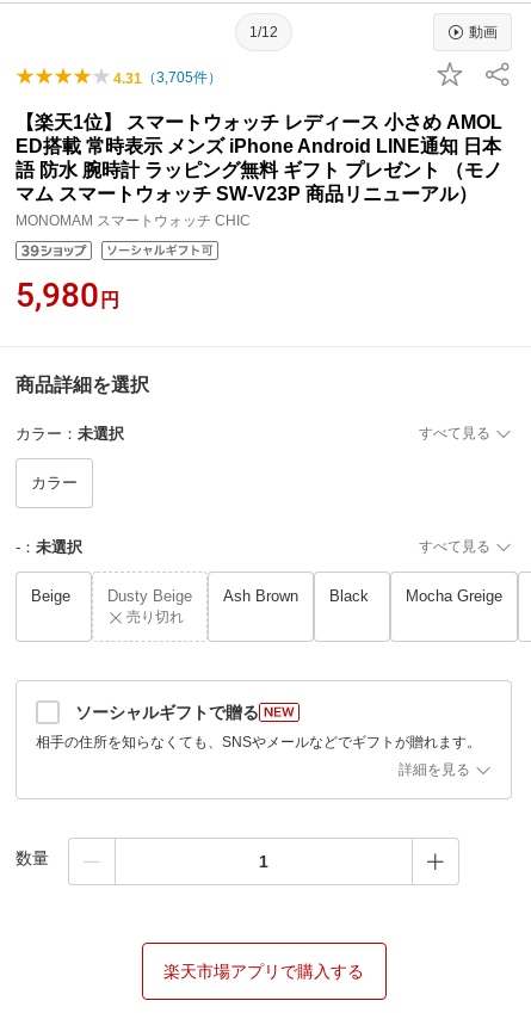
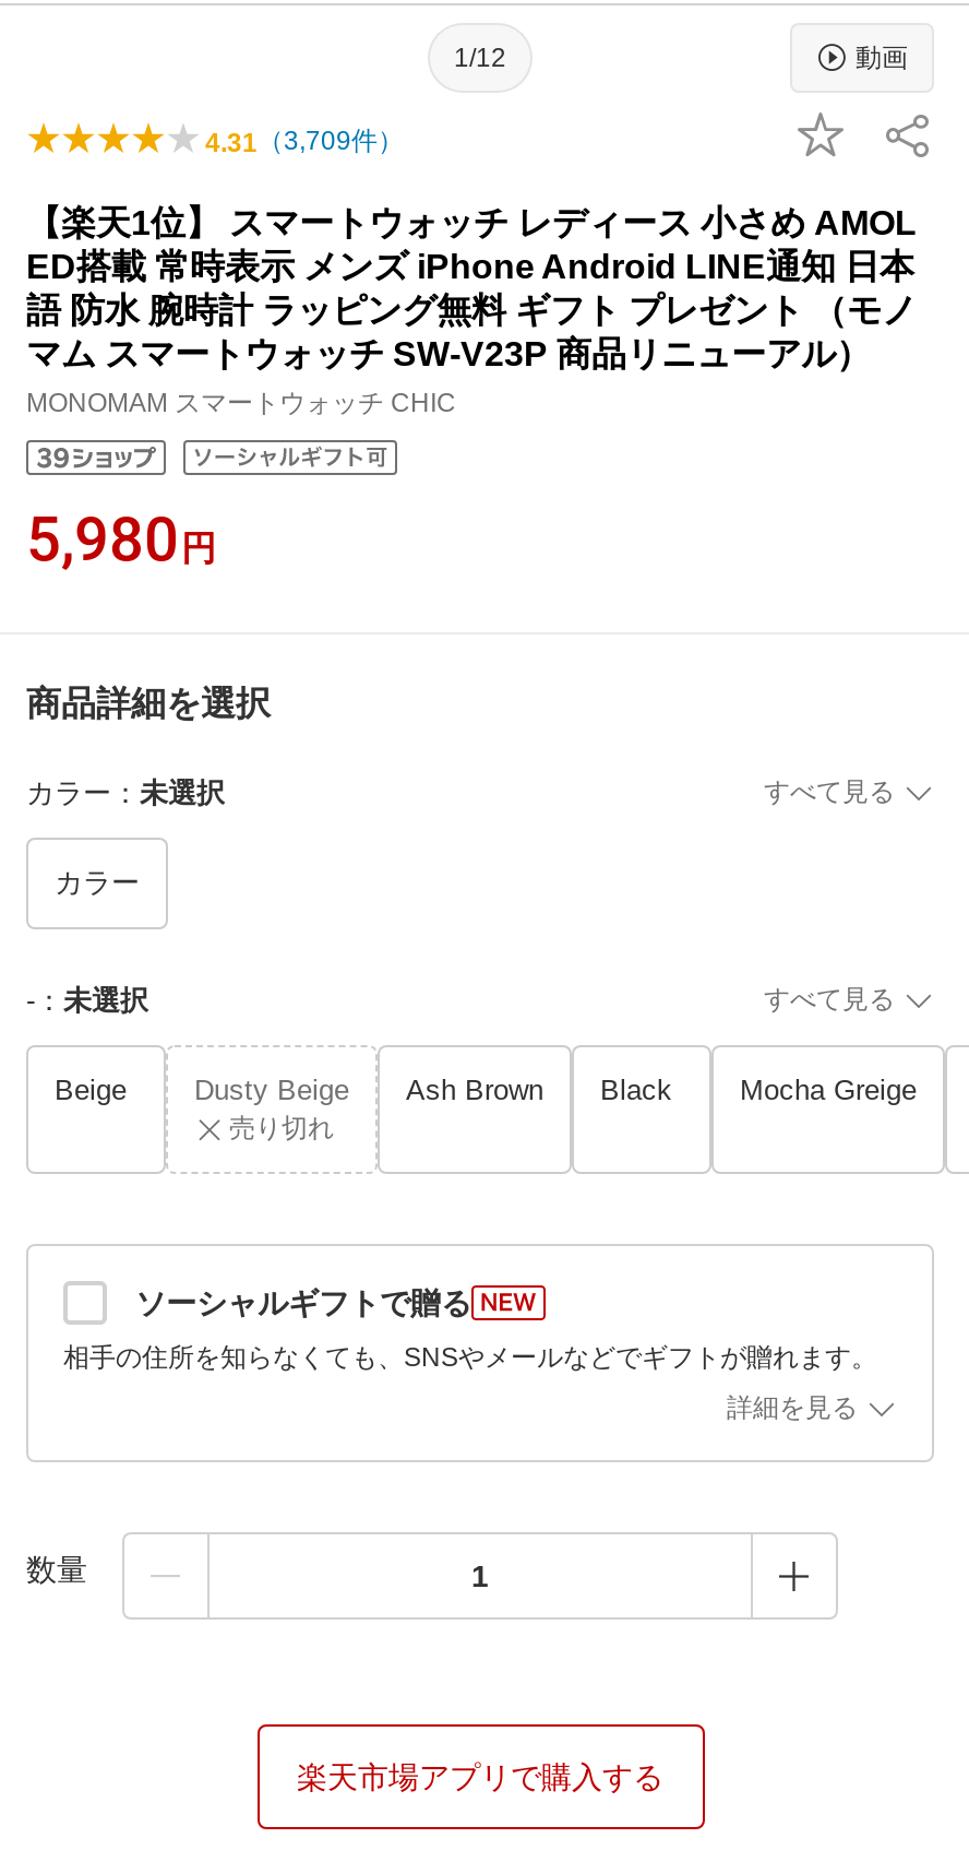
[113,69,222,87] 4.31（3,705件） -> [205,126,404,158] 4.31（3,709件）

